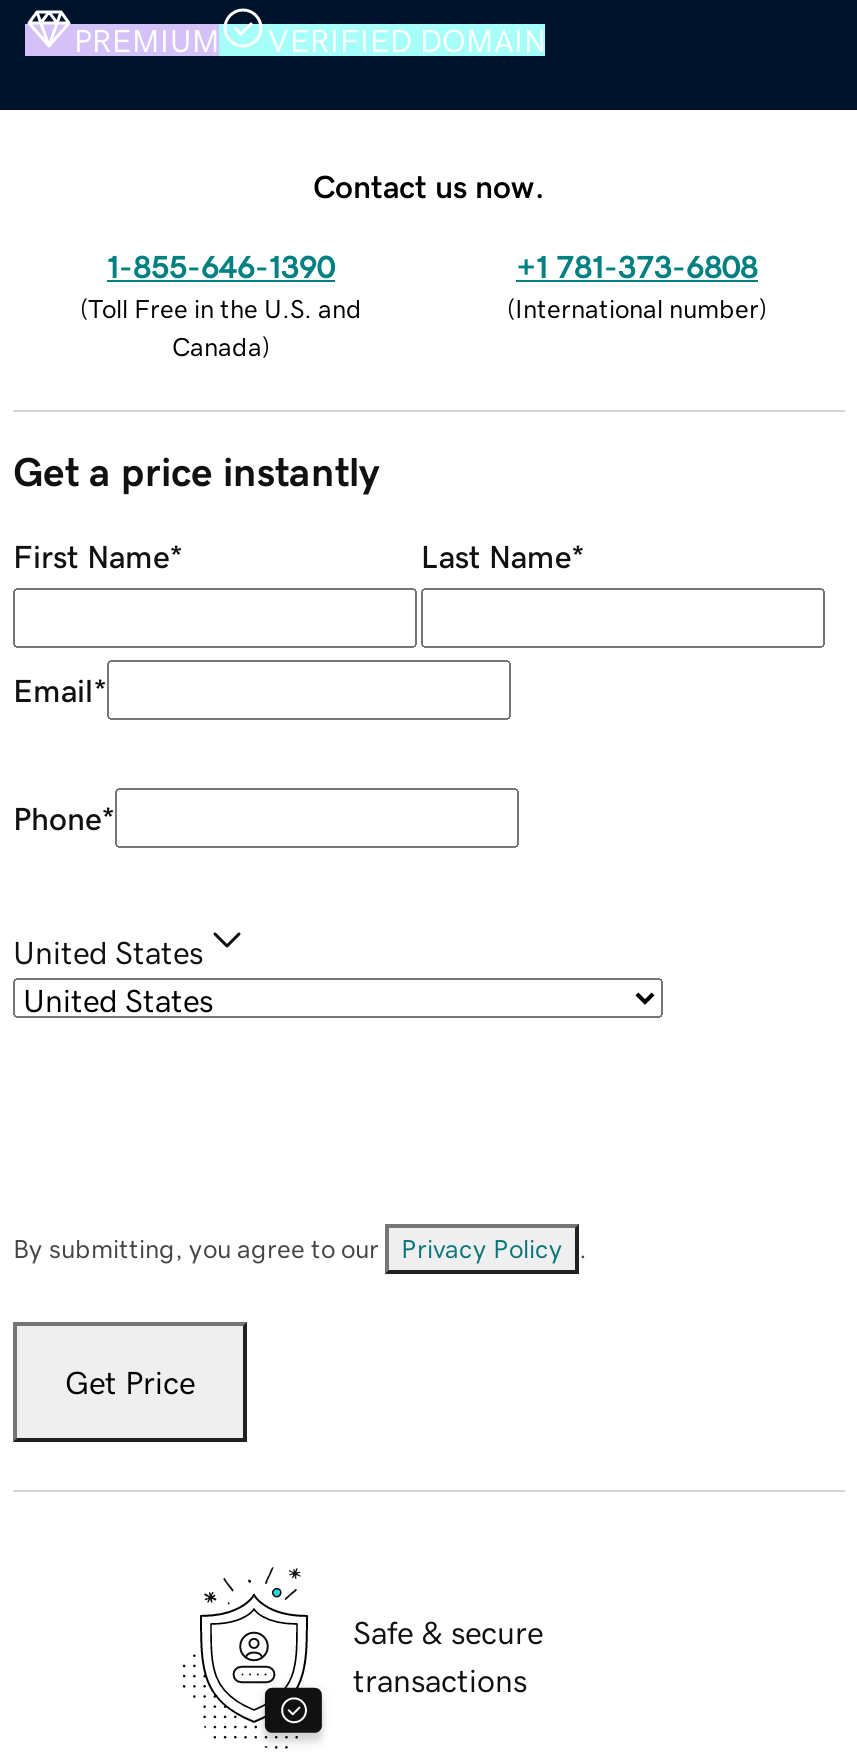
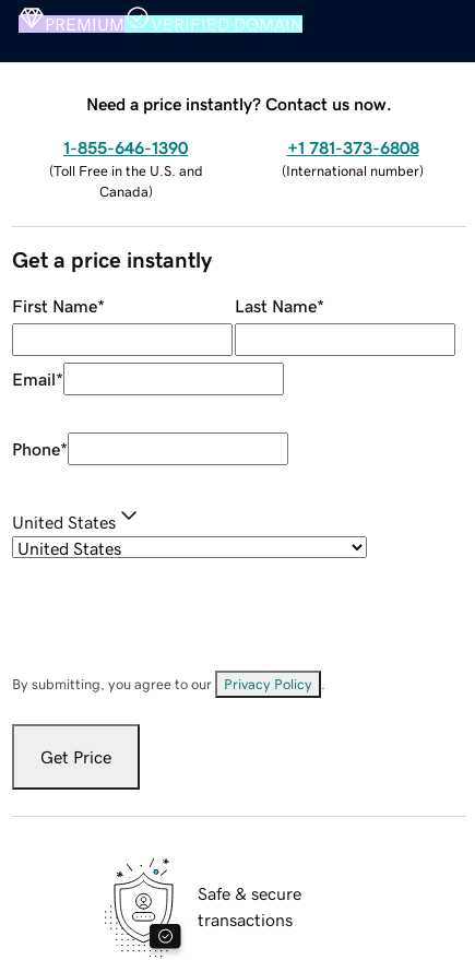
[313,169,545,201] Contact us now. -> [86,95,392,112] Need a price instantly? Contact us now.

